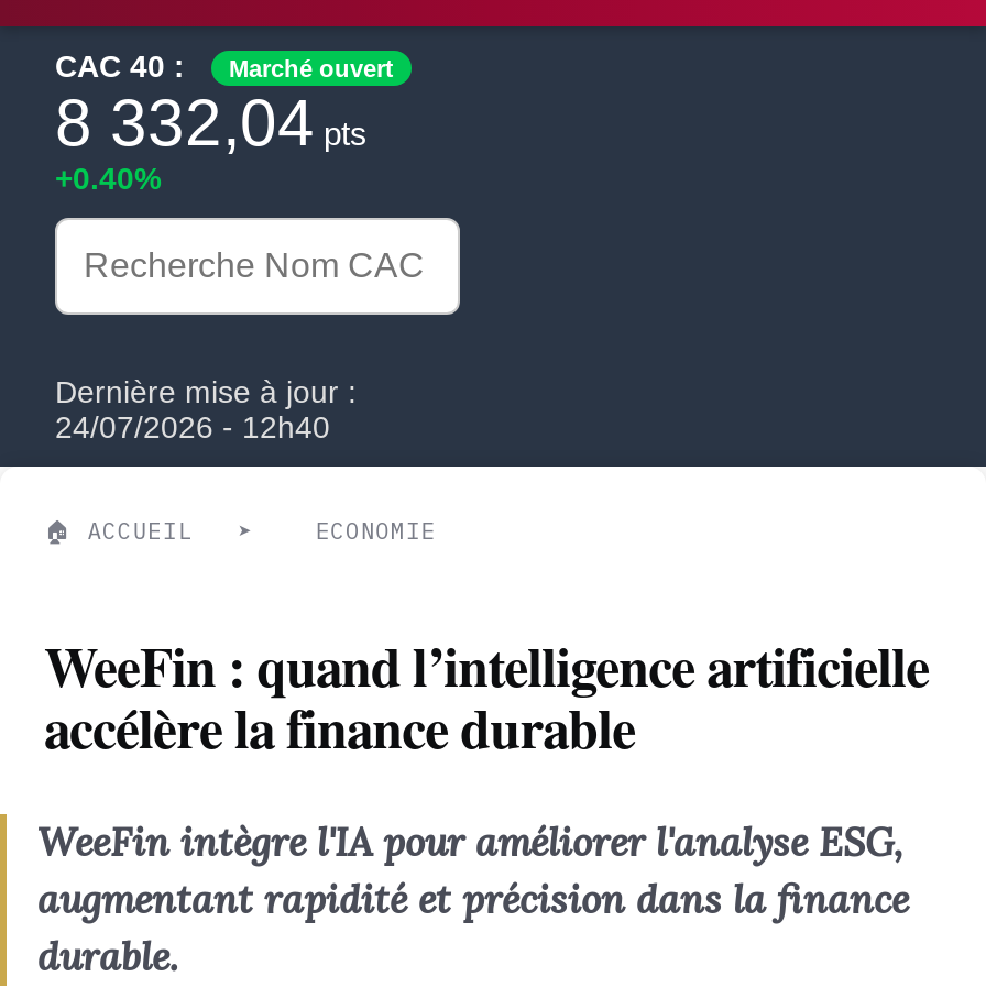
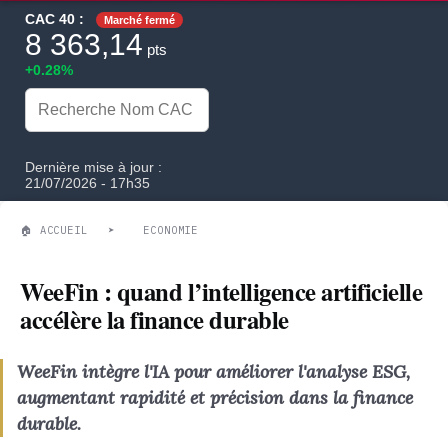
[229,56,394,82] Marché ouvert -> [104,14,175,26] Marché fermé
[55,86,368,159] 8 332,04pts -> [25,28,167,61] 8 363,14pts
[55,161,161,197] +0.40% -> [25,62,73,78] +0.28%
[55,410,330,445] 24/07/2026 - 12h40 -> [25,175,150,191] 21/07/2026 - 17h35

